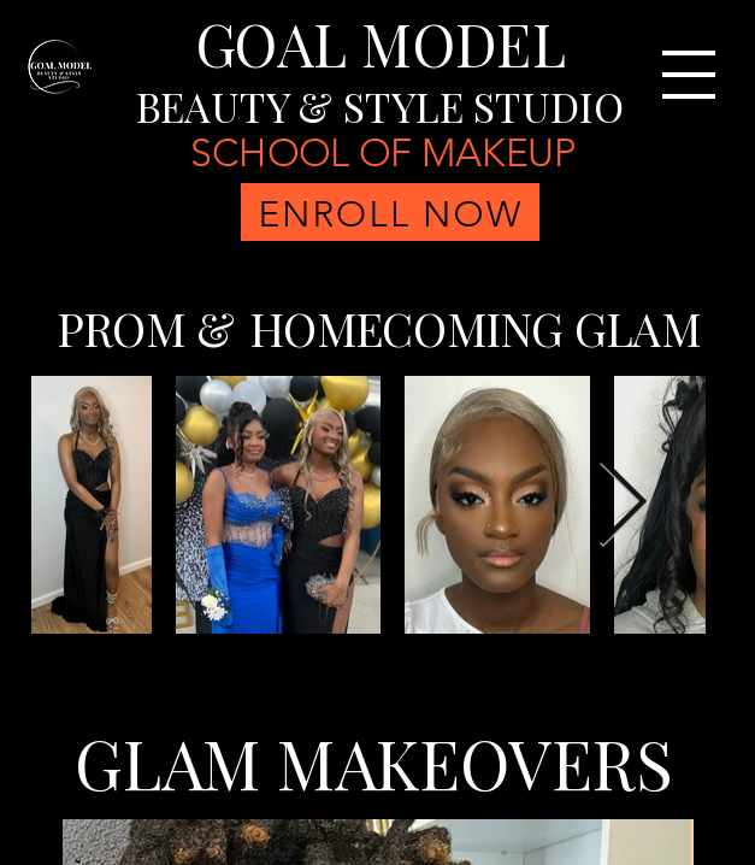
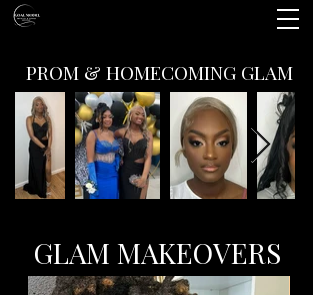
[190,5,576,235] GOAL MODEL | SCHOOL OF MAKEUP | ENROLL NOW -> none
[136,80,625,133] BEAUTY & STYLE STUDIO -> none

